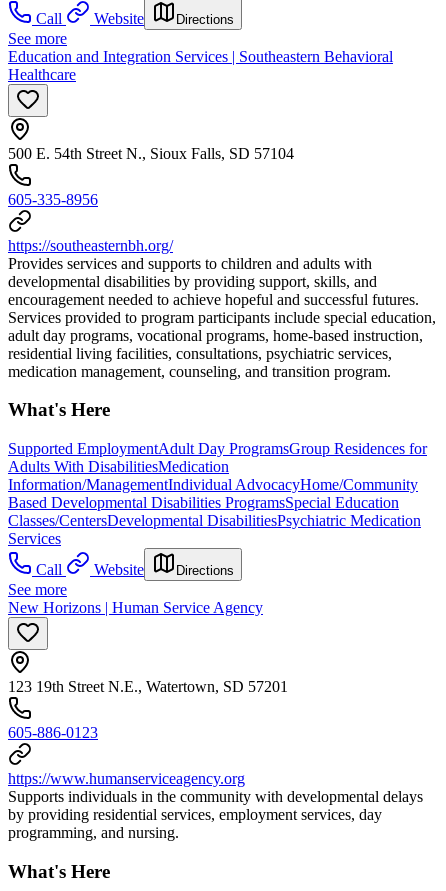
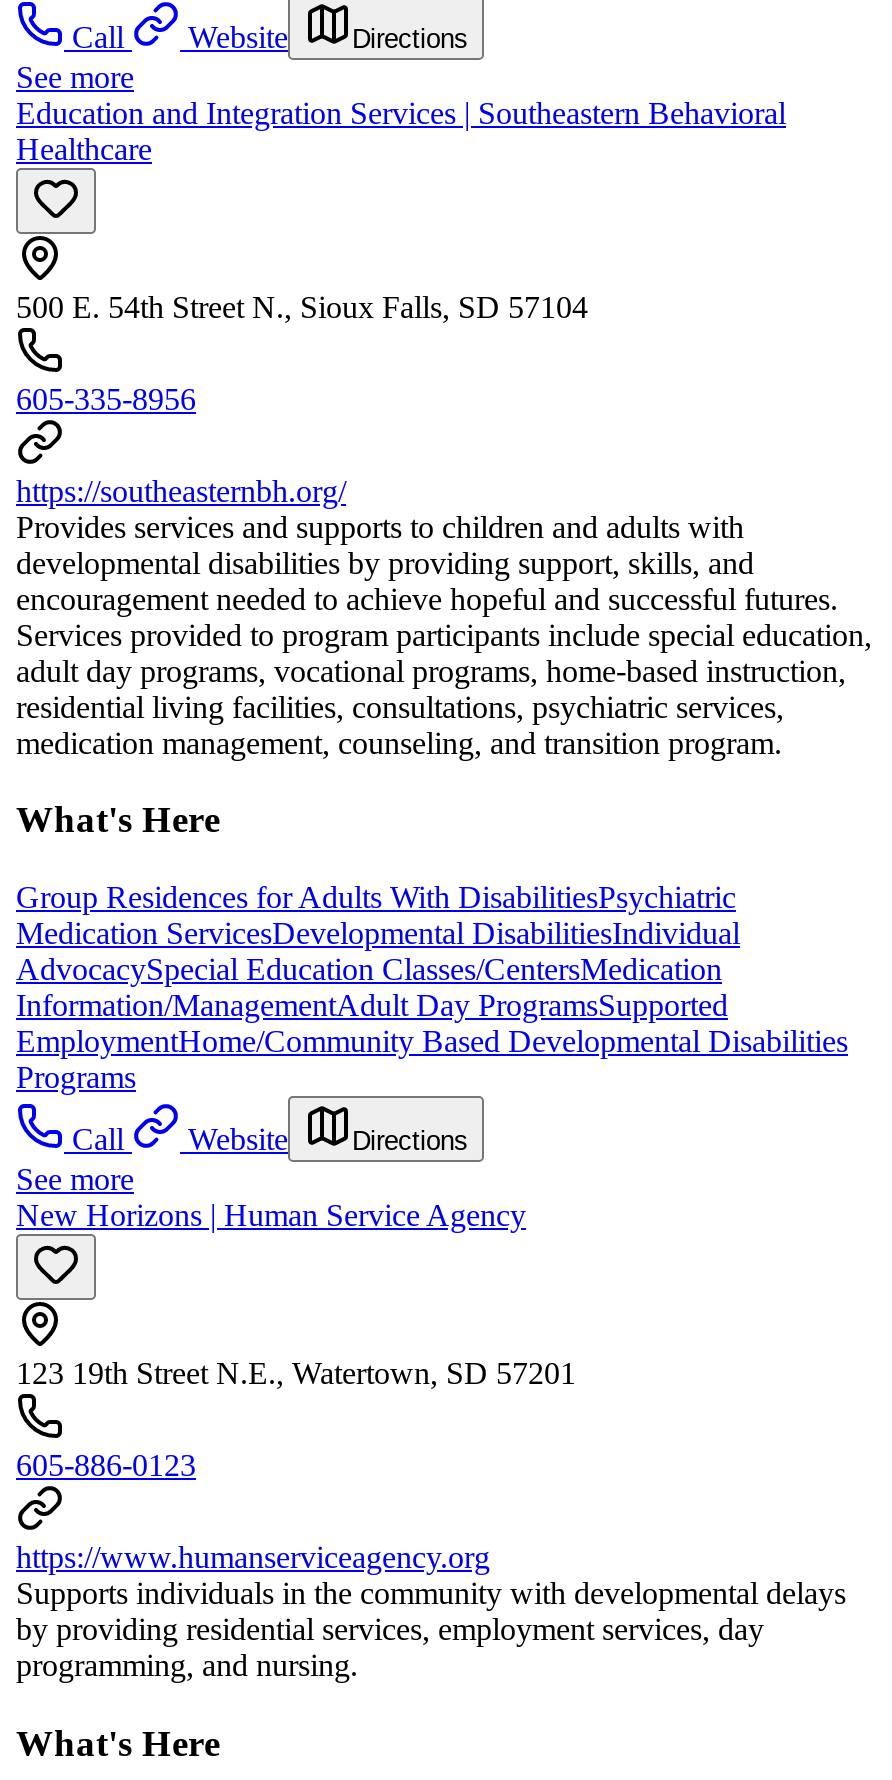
[8,440,427,547] Supported EmploymentAdult Day ProgramsGroup Residences for | Adults With DisabilitiesMedication | Information/ManagementIndividual AdvocacyHome/Community | Based Developmental Disabilities ProgramsSpecial Education | Classes/CentersDevelopmental DisabilitiesPsychiatric Medication | Services -> [16,880,848,1094] Group Residences for Adults With DisabilitiesPsychiatric | Medication ServicesDevelopmental DisabilitiesIndividual | AdvocacySpecial Education Classes/CentersMedication | Information/ManagementAdult Day ProgramsSupported | EmploymentHome/Community Based Developmental Disabilities | Programs

